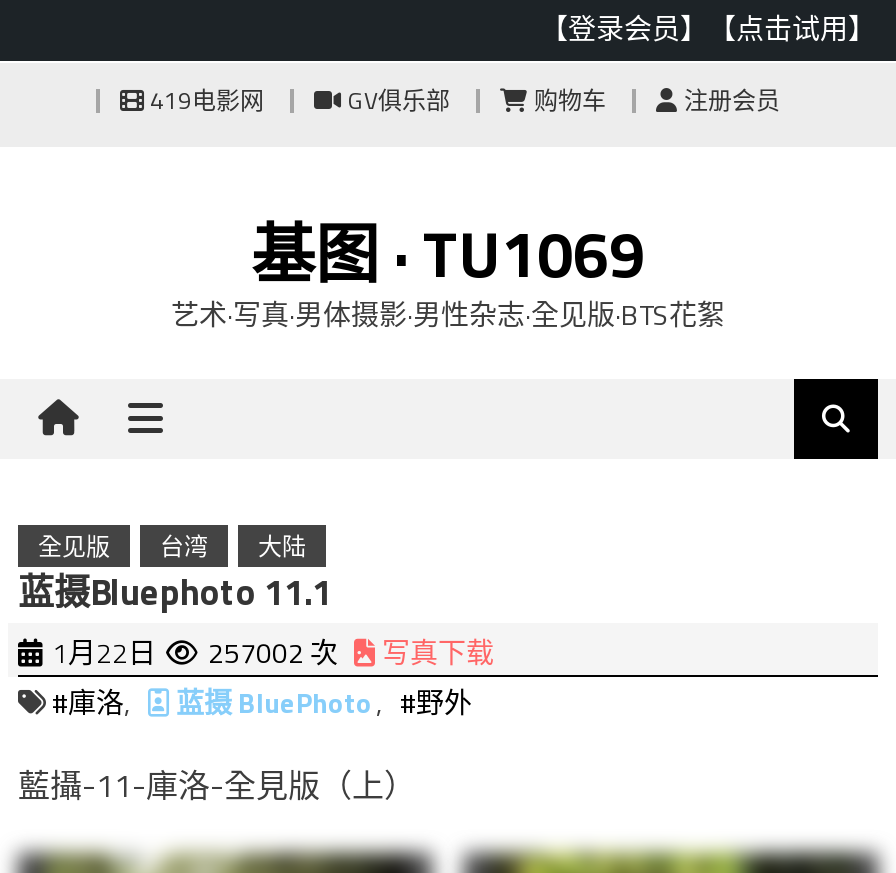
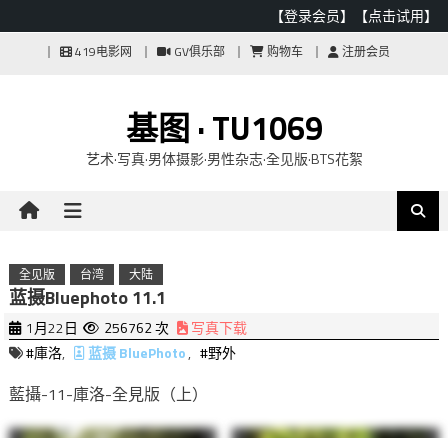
[52,631,494,673] 1月22日 257002 次 写真下载 -> [26,317,247,338] 1月22日 256762 次 写真下载

